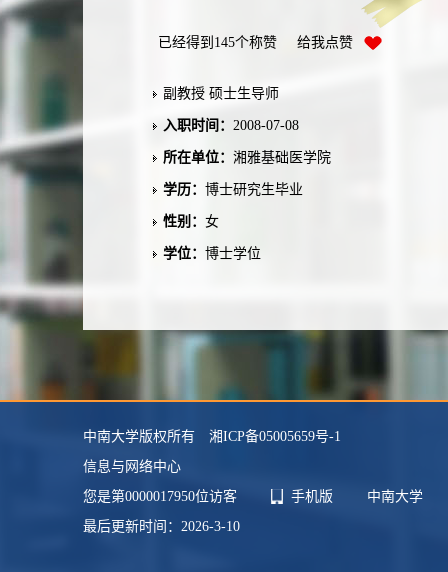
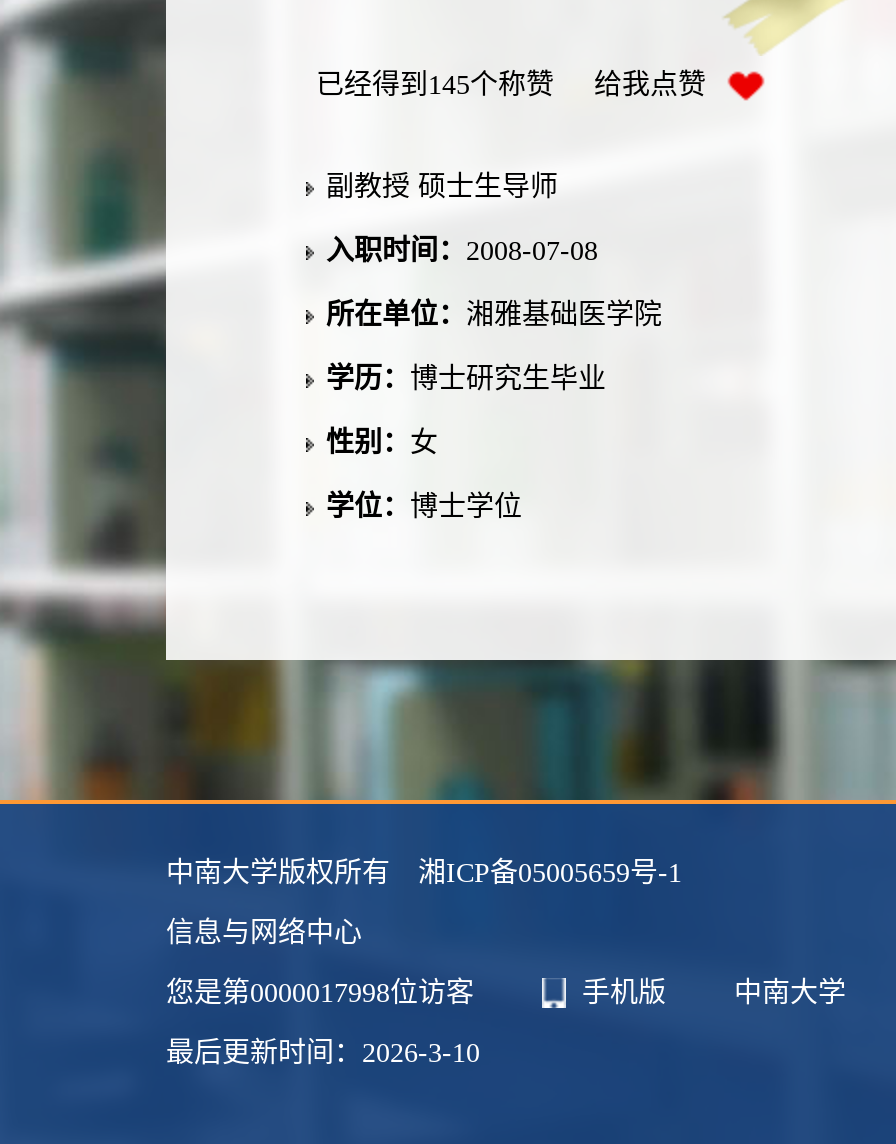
[83,489,237,504] 您是第0000017950位访客 -> [166,978,474,1008] 您是第0000017998位访客

